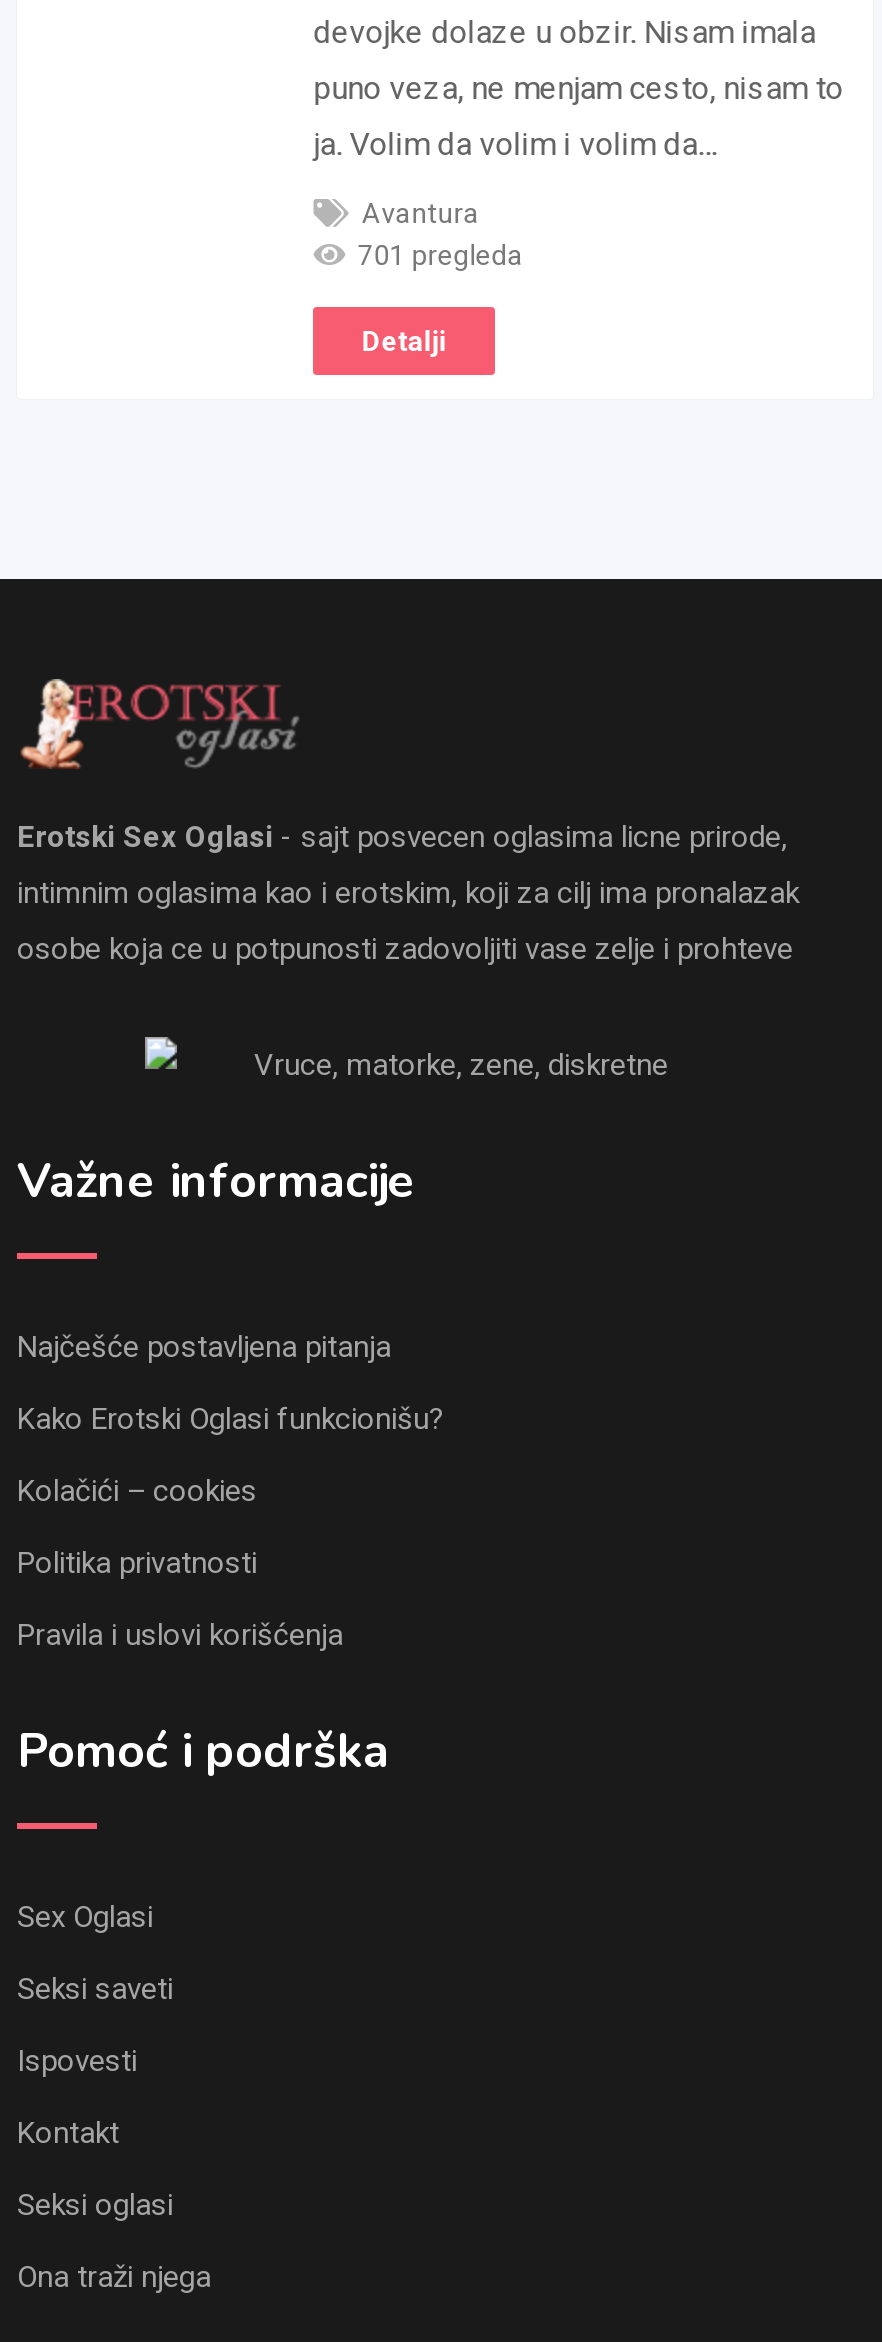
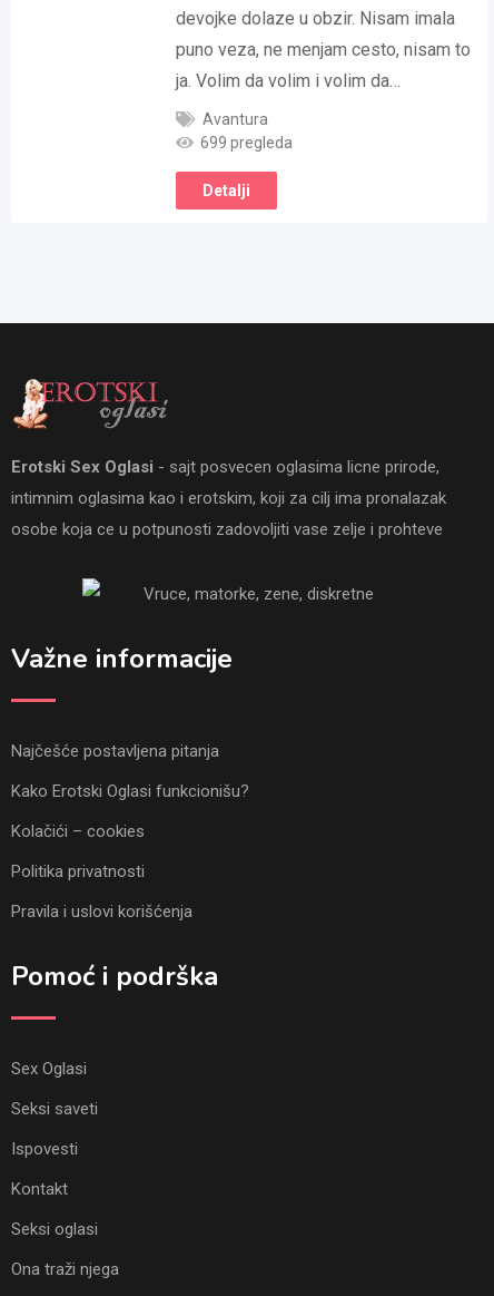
[357,239,523,271] 701 pregleda -> [200,134,293,152] 699 pregleda

